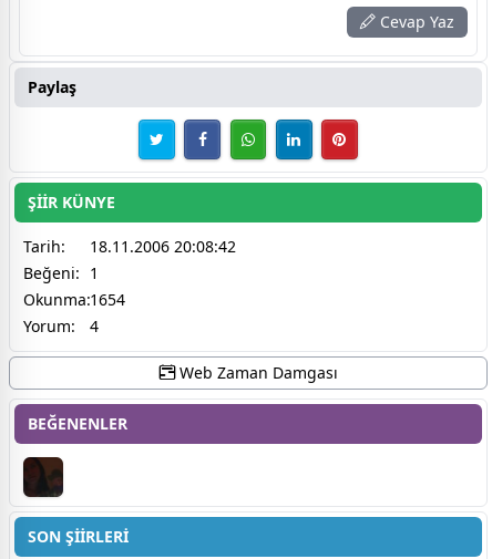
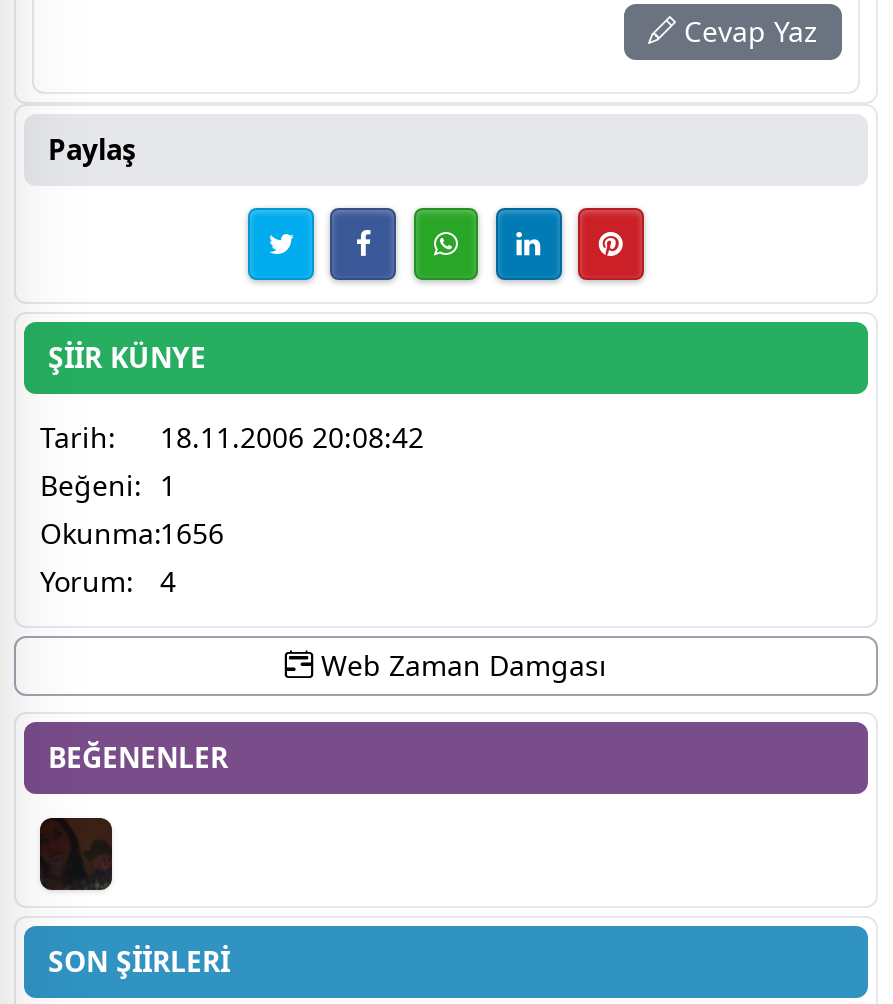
[23,288,125,309] Okunma:1654 -> [40,513,224,551] Okunma:1656

